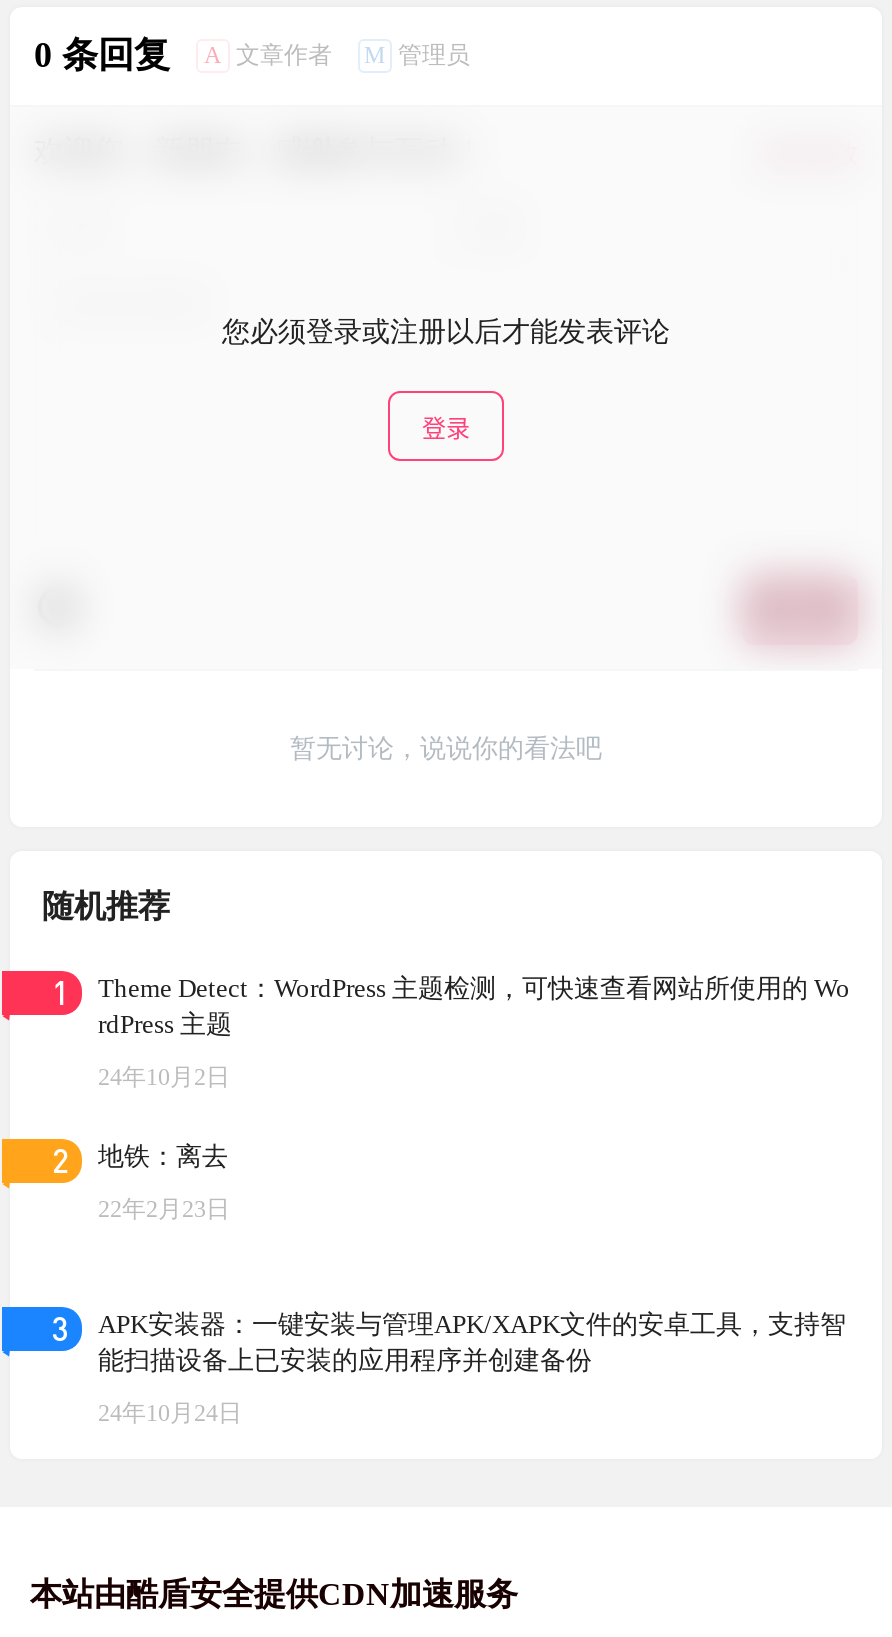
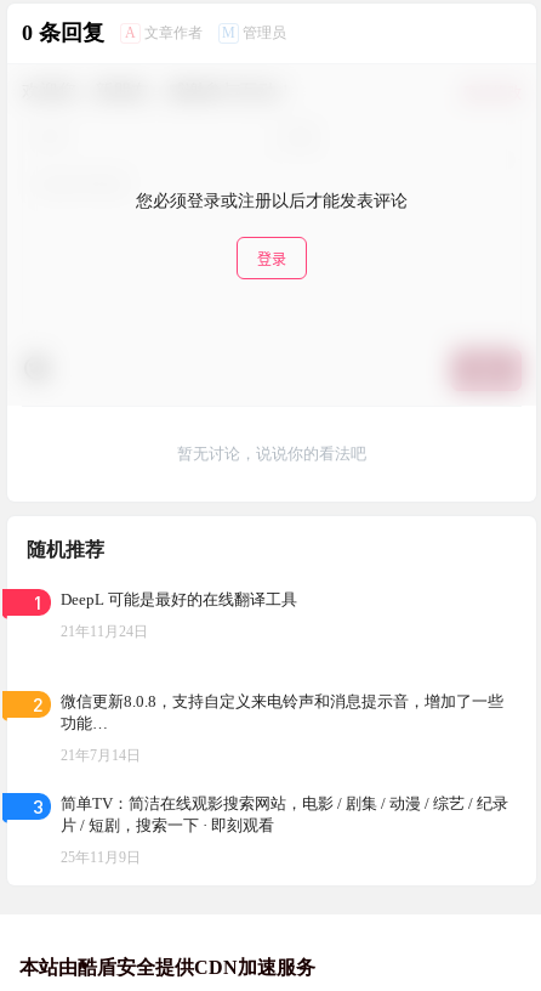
[98,972,850,1038] Theme Detect：WordPress 主题检测，可快速查看网站所使用的 Wo | rdPress 主题 -> [61,590,297,608] DeepL 可能是最好的在线翻译工具
[98,1062,230,1090] 24年10月2日 -> [61,623,148,640] 21年11月24日
[98,1140,228,1170] 地铁：离去 -> [61,692,503,732] 微信更新8.0.8，支持自定义来电铃声和消息提示音，增加了一些 | 功能…
[98,1194,230,1222] 22年2月23日 -> [61,746,141,763] 21年7月14日
[98,1308,846,1374] APK安装器：一键安装与管理APK/XAPK文件的安卓工具，支持智 | 能扫描设备上已安装的应用程序并创建备份 -> [61,794,508,834] 简单TV：简洁在线观影搜索网站，电影 / 剧集 / 动漫 / 综艺 / 纪录 | 片 / 短剧，搜索一下 · 即刻观看
[98,1398,242,1426] 24年10月24日 -> [61,848,141,865] 25年11月9日

